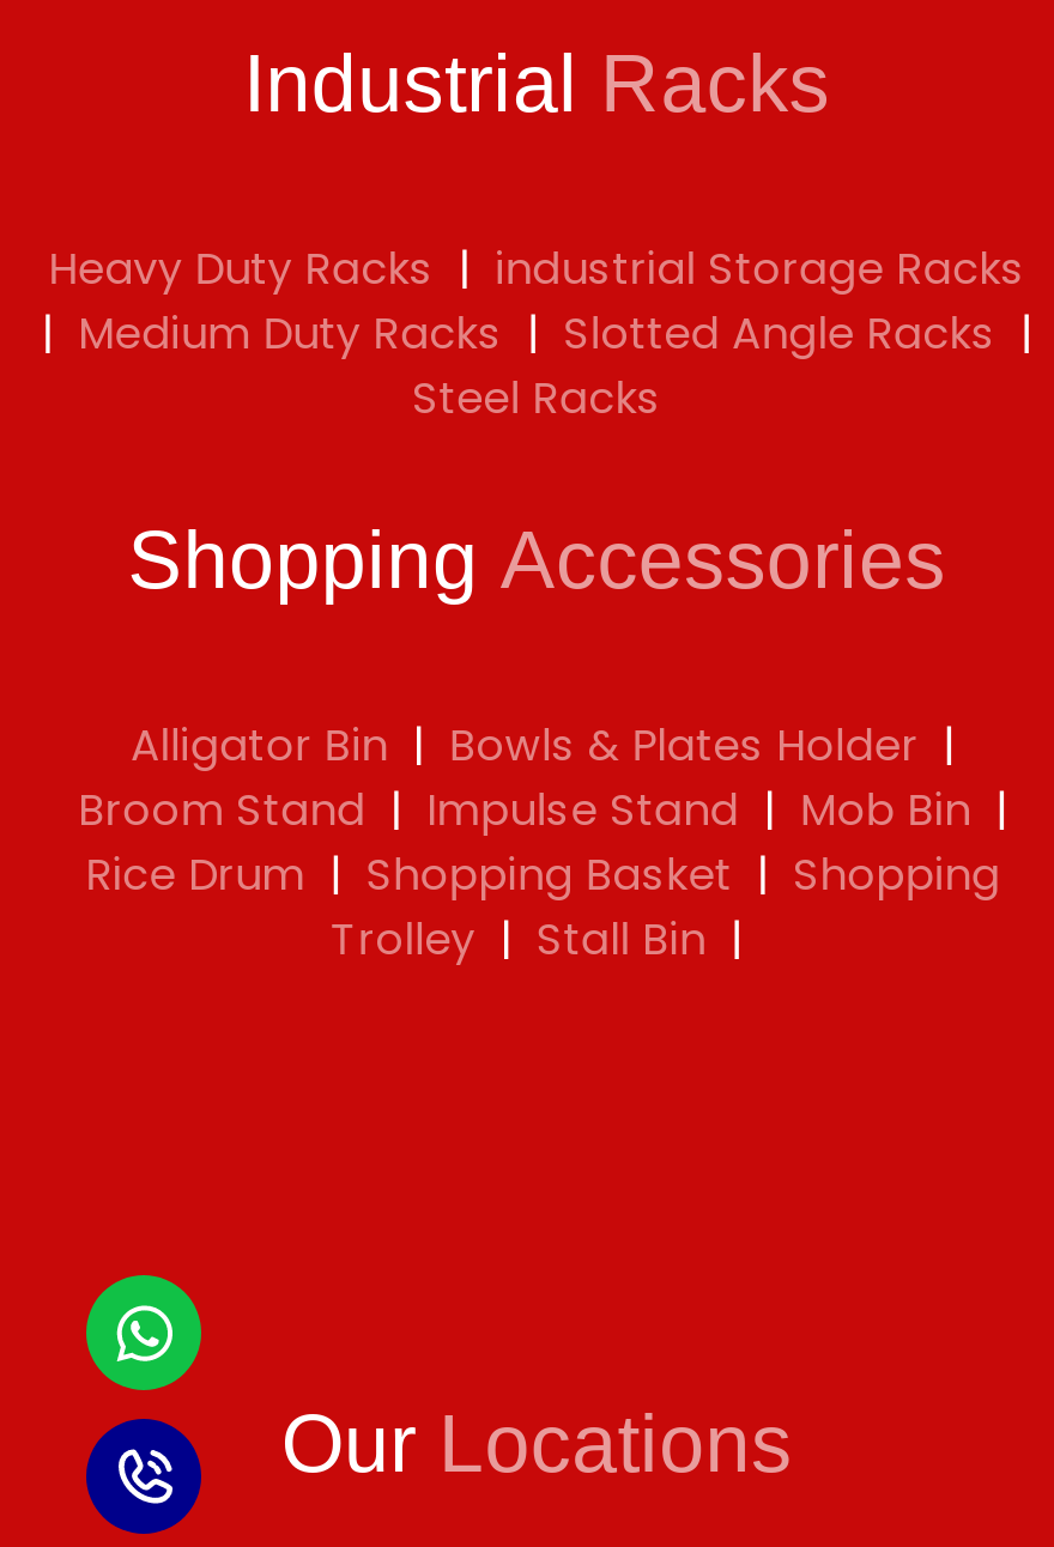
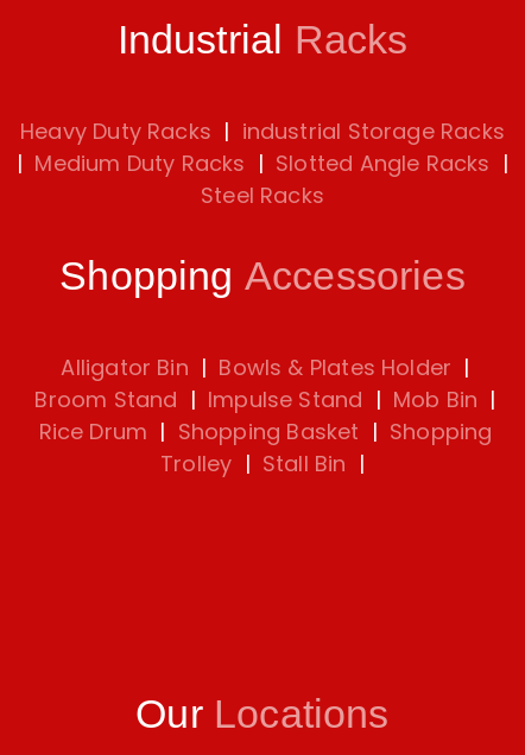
[84,1273,204,1393] [image] -> none
[84,1416,204,1536] [image] -> none

